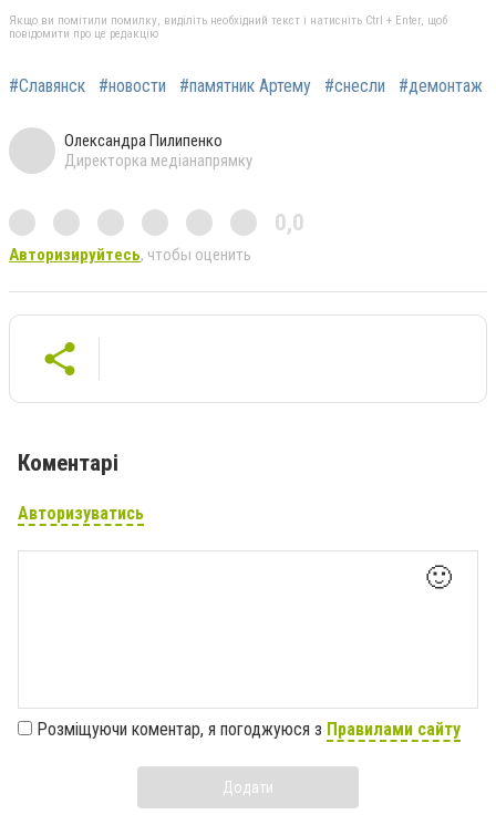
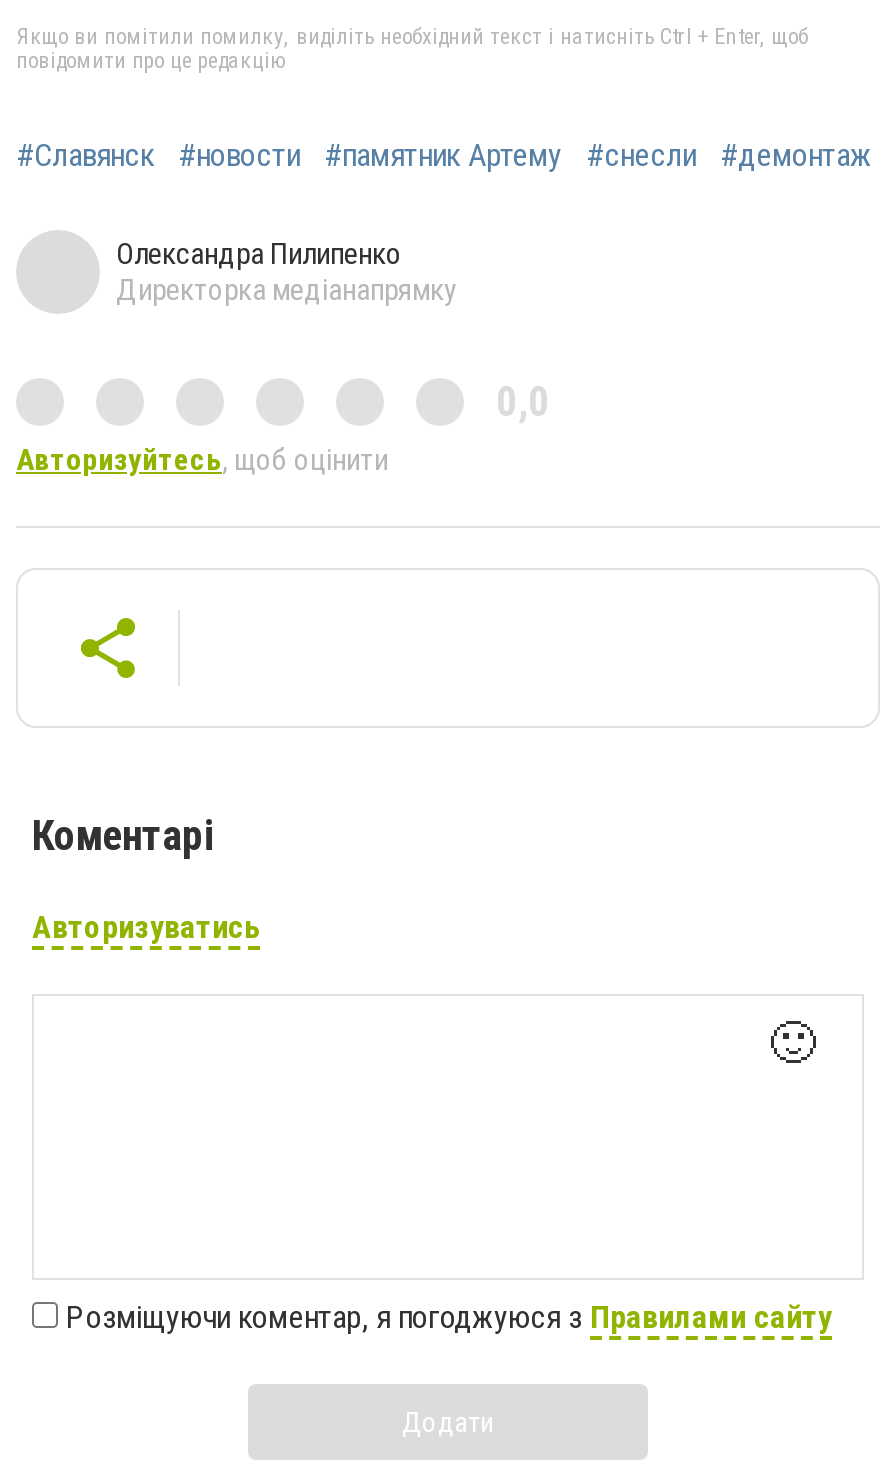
[9,245,251,265] Авторизируйтесь, чтобы оценить -> [16,442,388,478] Авторизуйтесь, щоб оцінити

